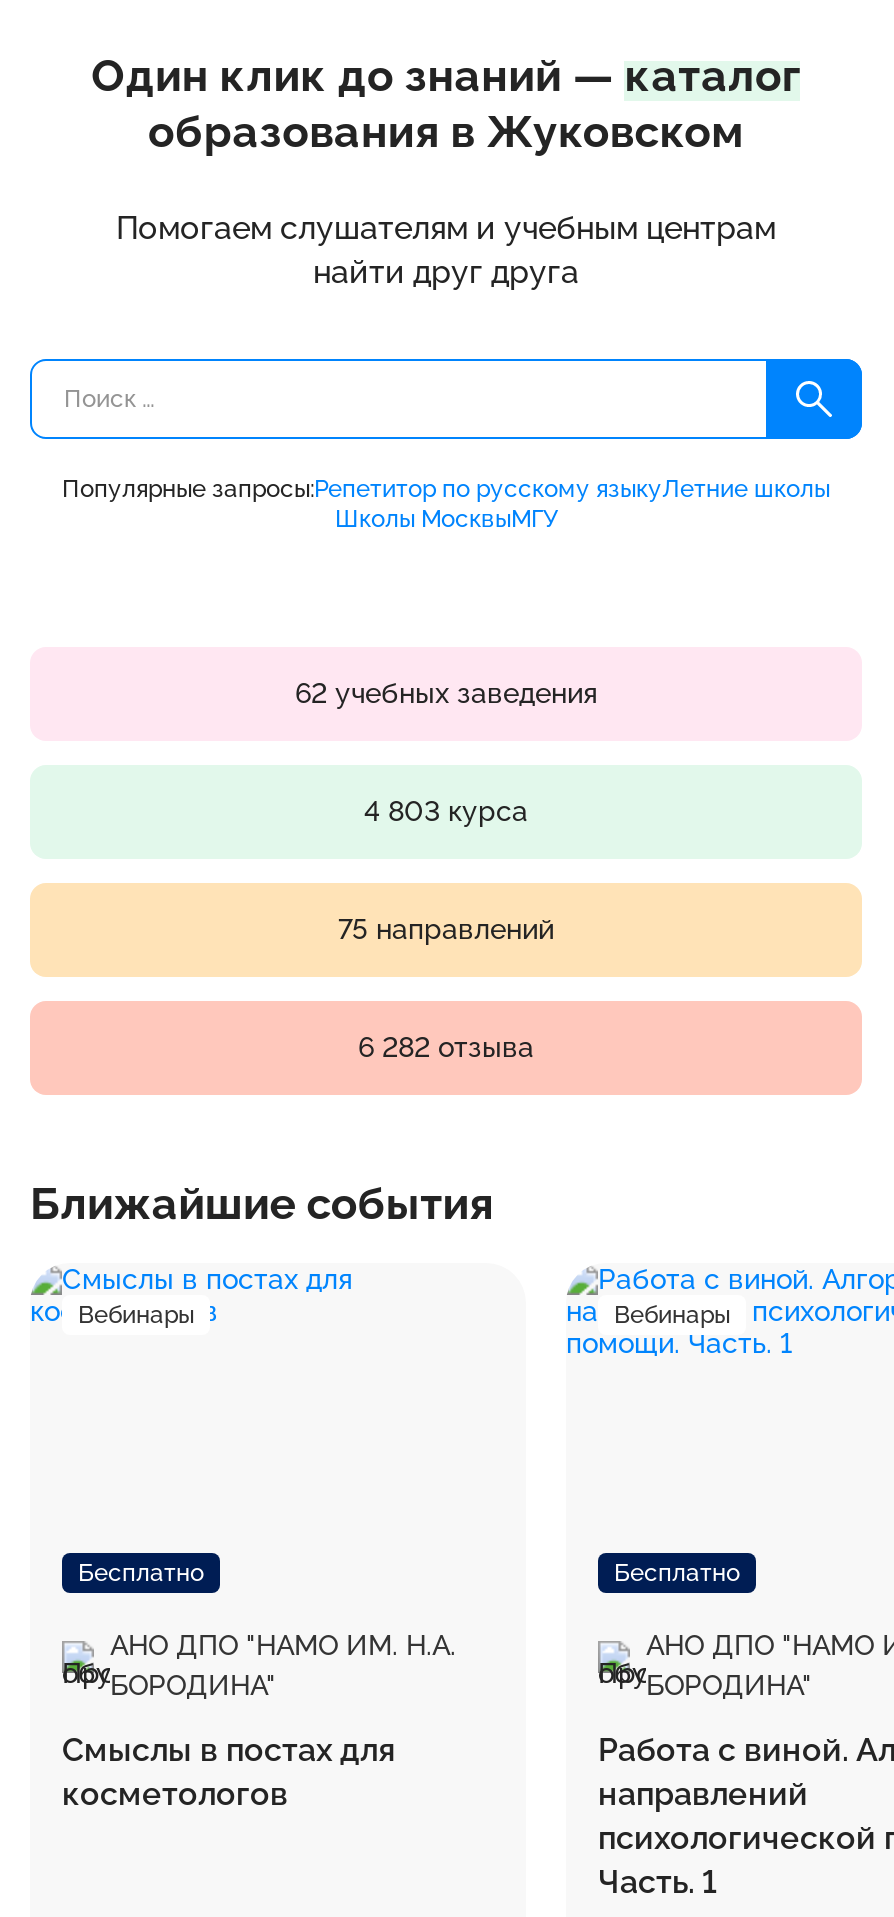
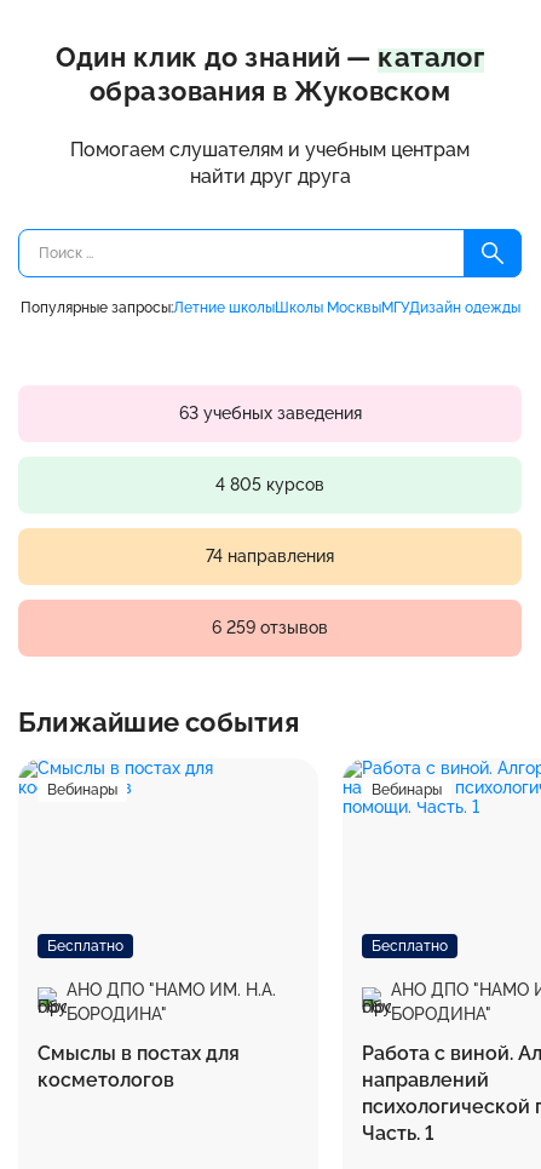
[62,475,830,533] Популярные запросы:Репетитор по русскому языкуЛетние школы | Школы МосквыМГУ -> [20,299,520,316] Популярные запросы:Летние школыШколы МосквыМГУДизайн одежды
[295,677,597,709] 62 учебных заведения -> [179,403,361,423] 63 учебных заведения
[364,795,528,827] 4 803 курса -> [215,475,324,494] 4 805 курсов
[338,913,554,945] 75 направлений -> [206,546,334,566] 74 направления
[358,1031,534,1063] 6 282 отзыва -> [212,618,328,637] 6 259 отзывов

